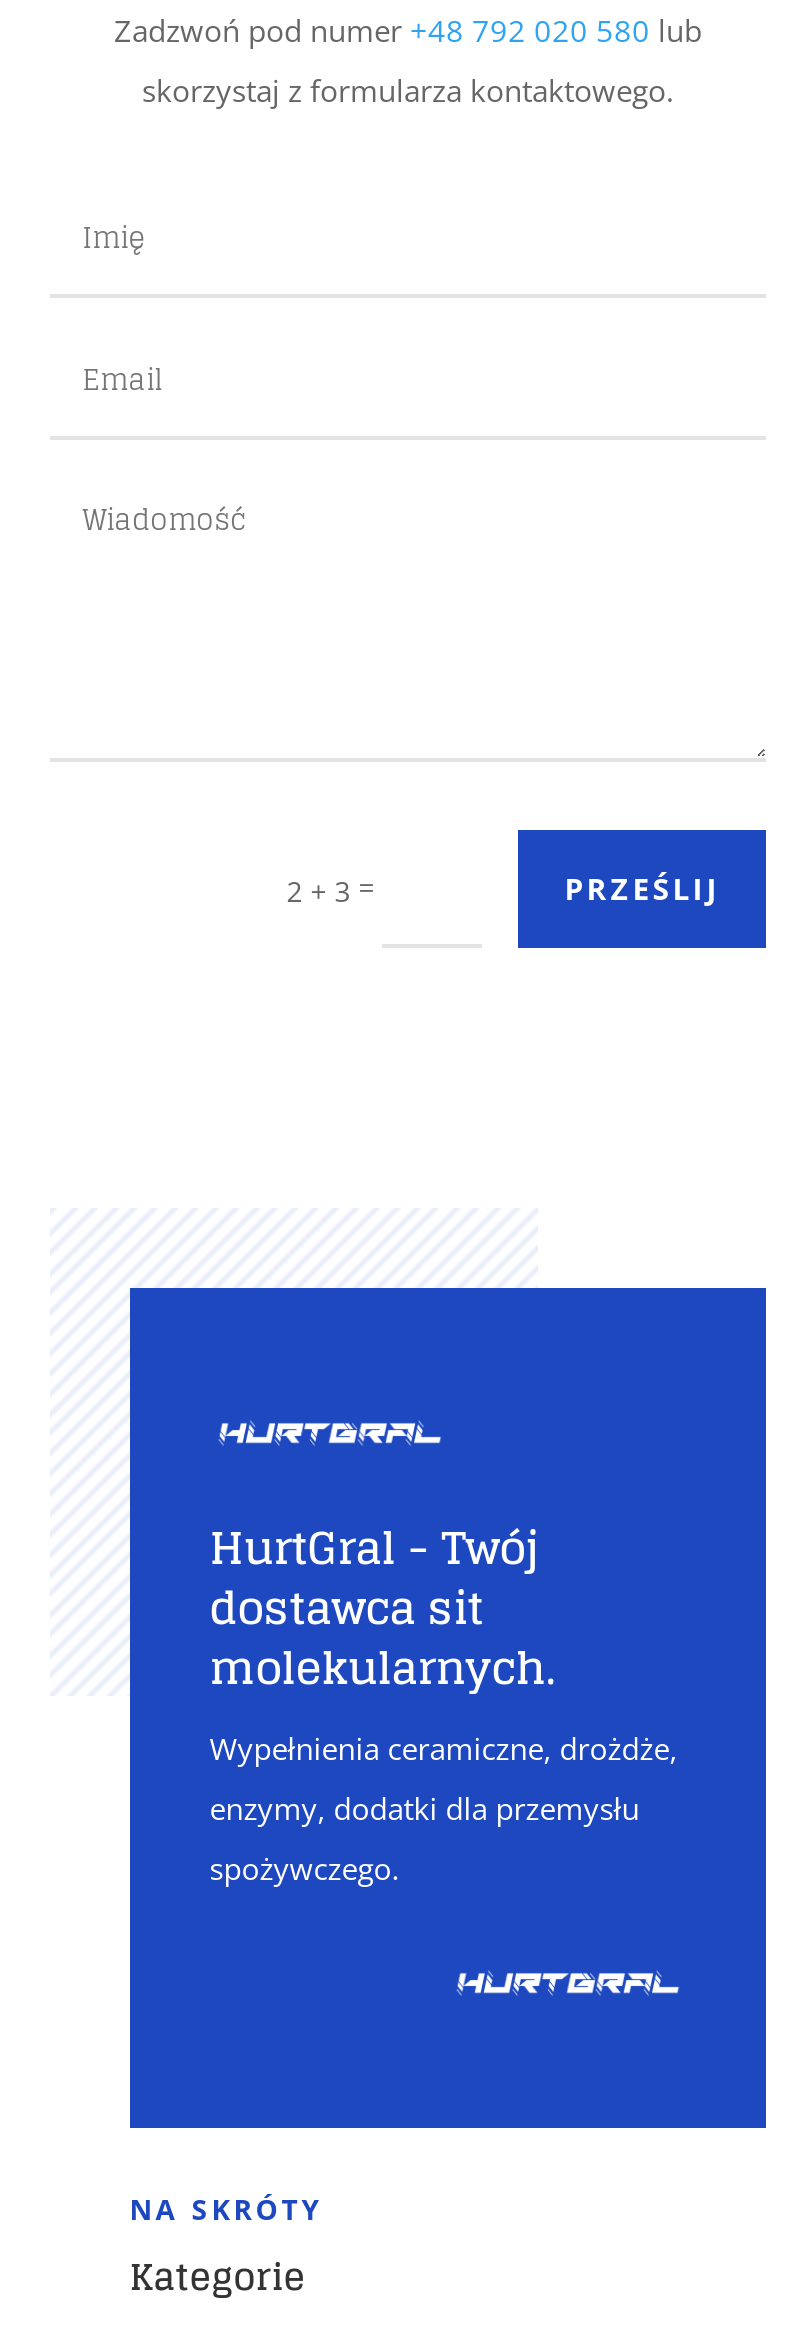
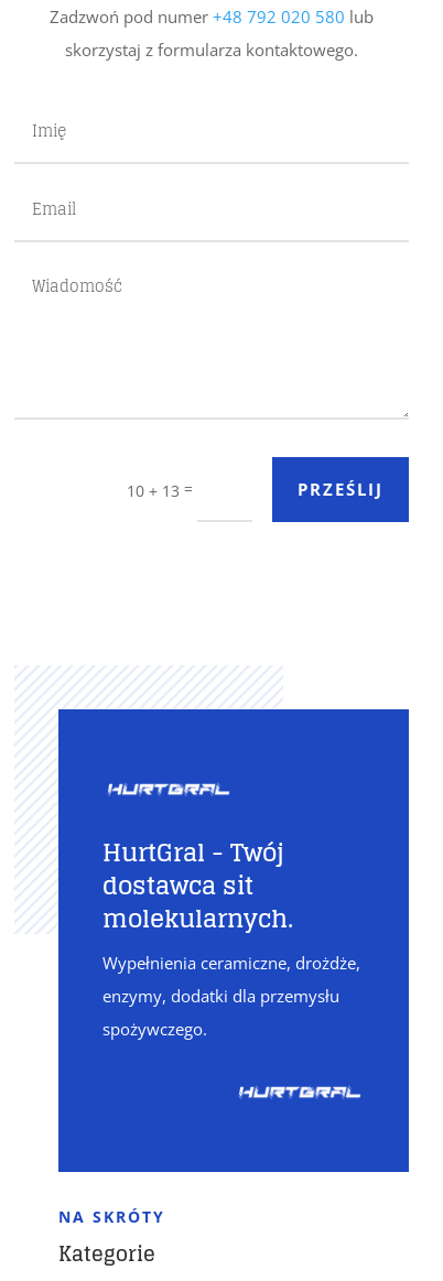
[286,868,382,910] 2 + 3 = -> [127,478,197,501] 10 + 13 =

